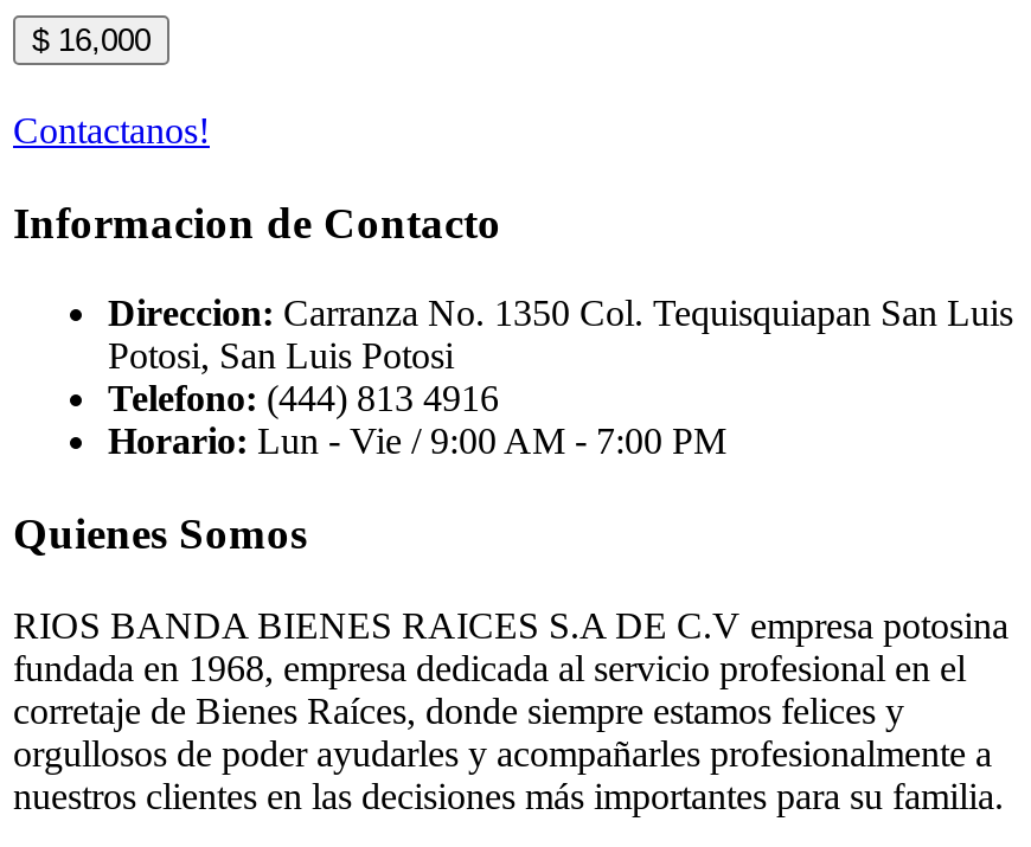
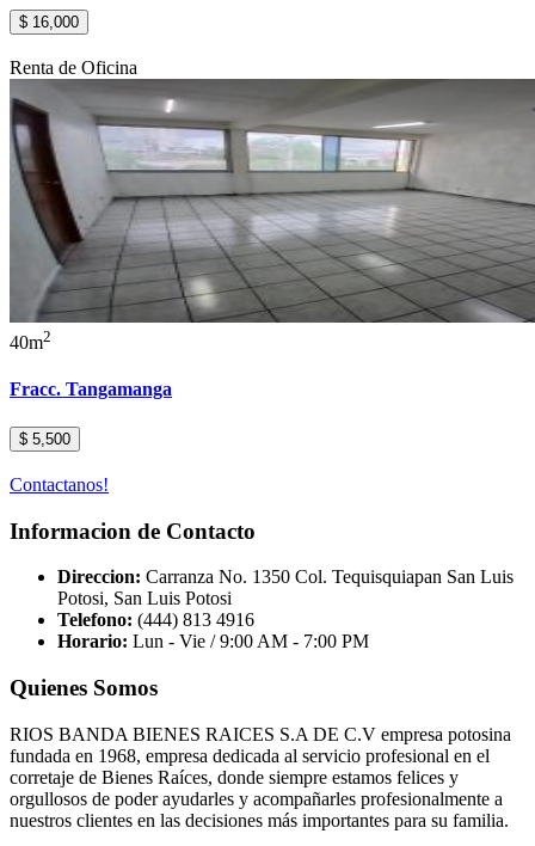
none -> [8,78,531,448] [image] | 40m2 | Fracc. Tangamanga | $ 5,500
none -> [10,57,137,77] Renta de Oficina

